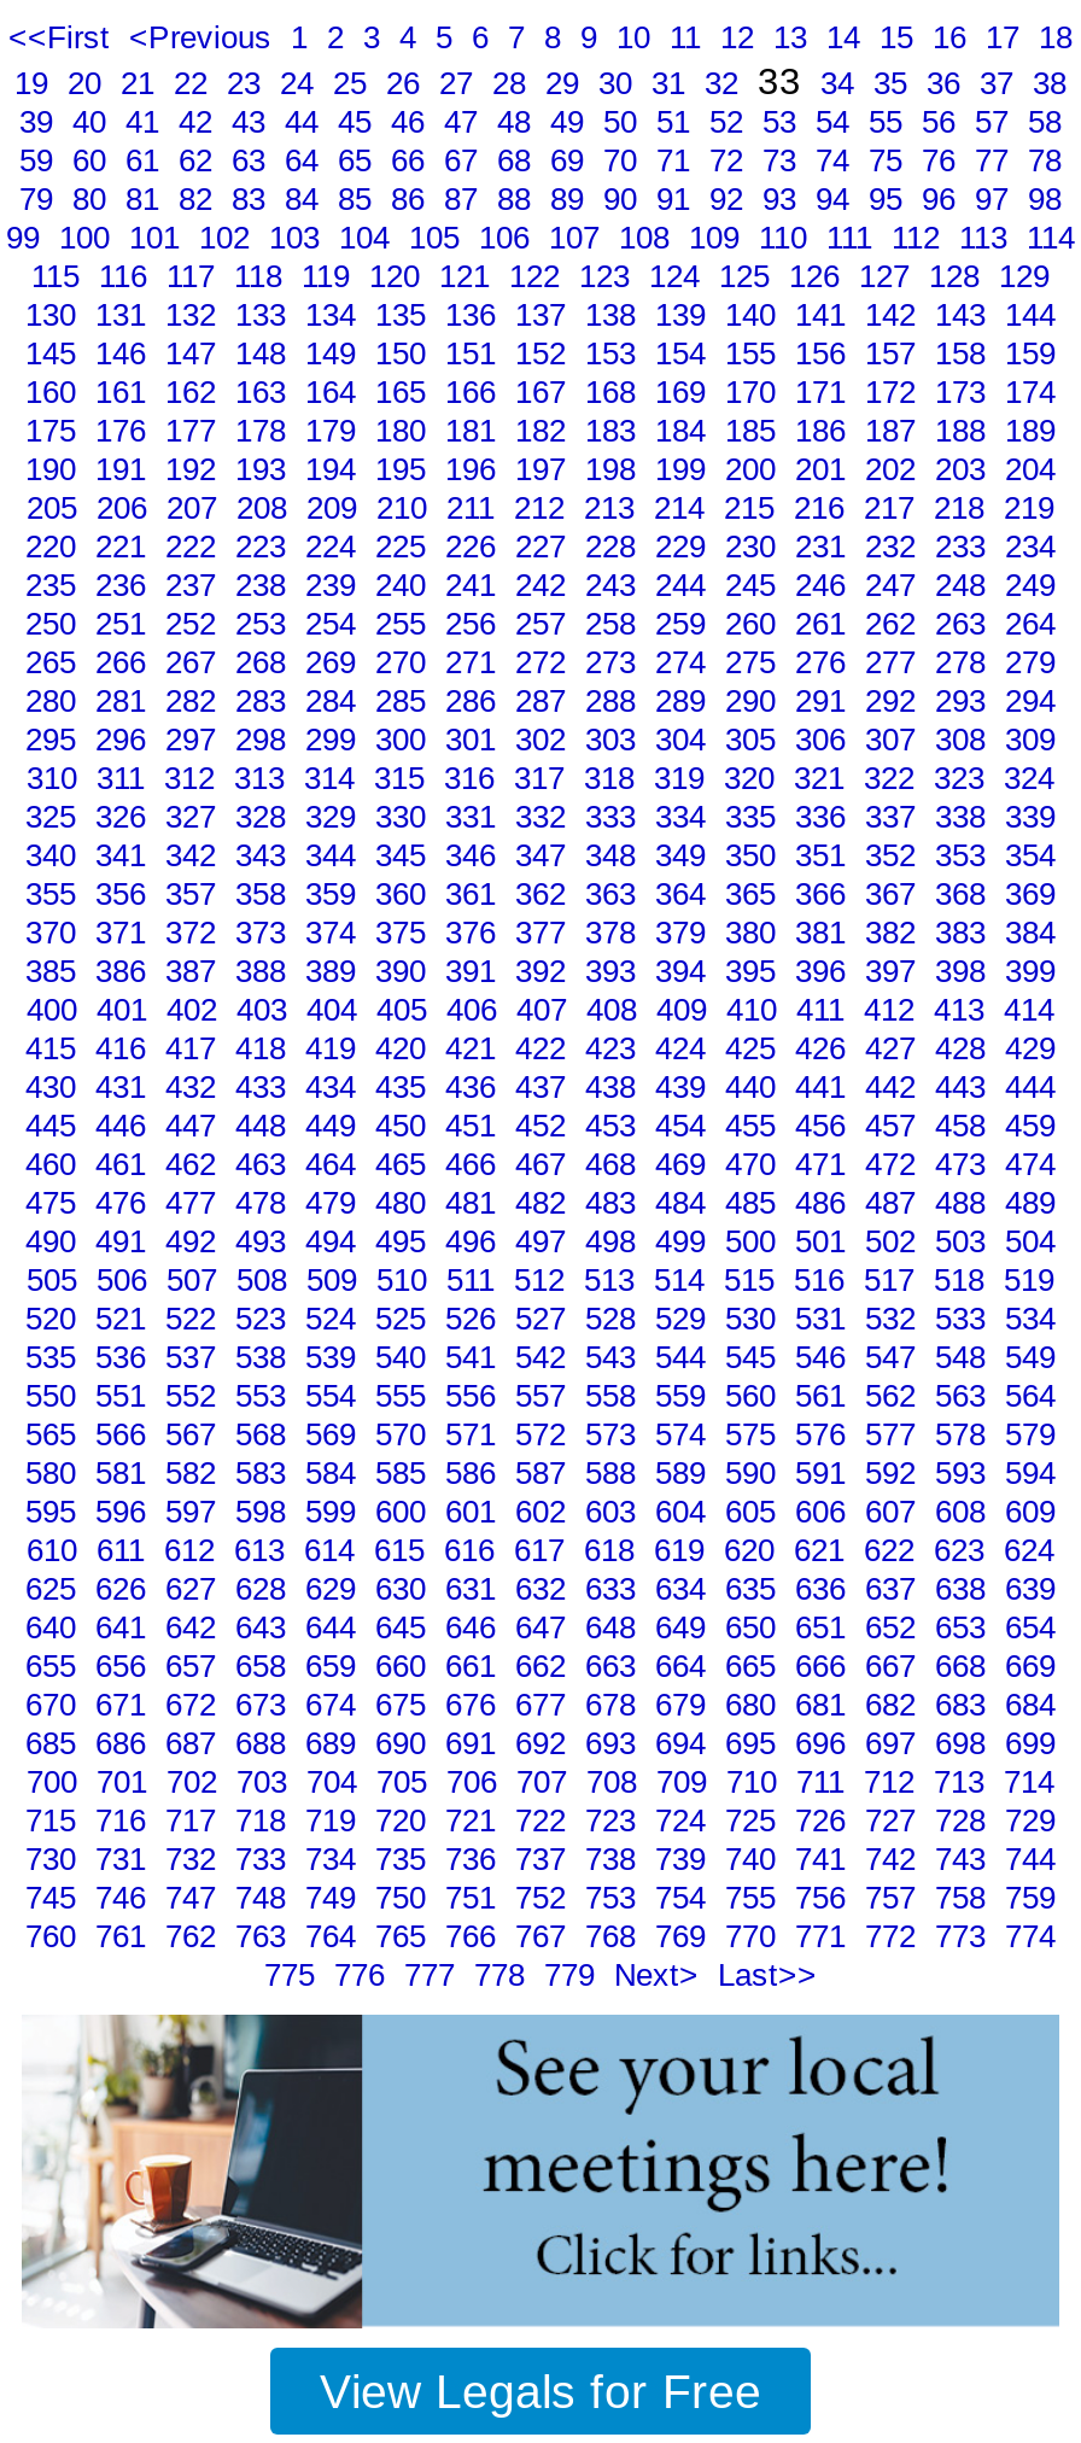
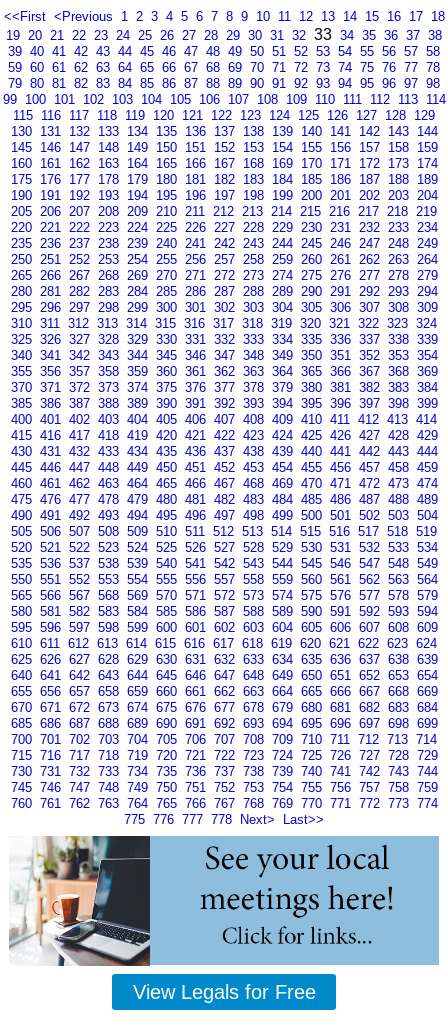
[264,1957,817,1993] 775 776 777 778 779 Next> Last>> -> [124,812,324,827] 775 776 777 778 Next> Last>>

